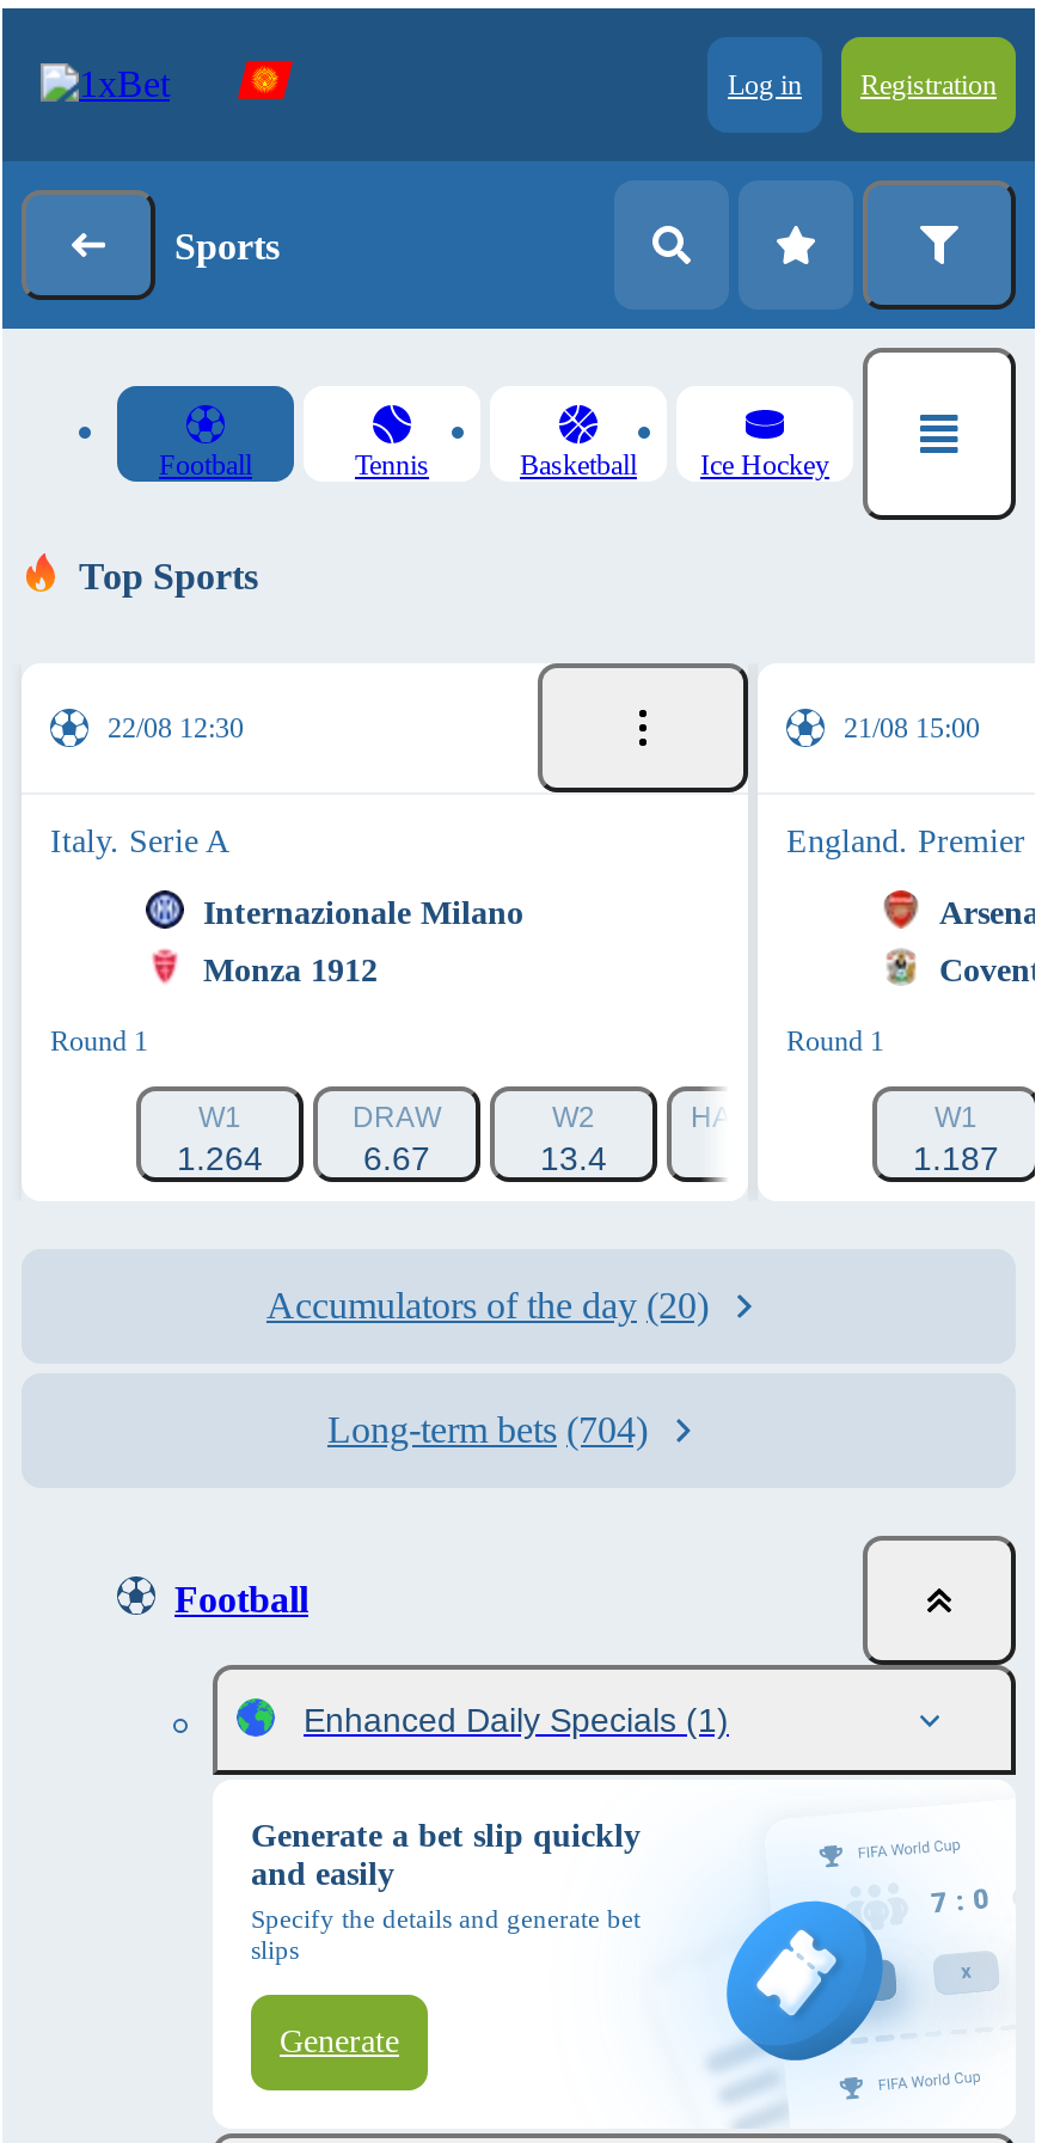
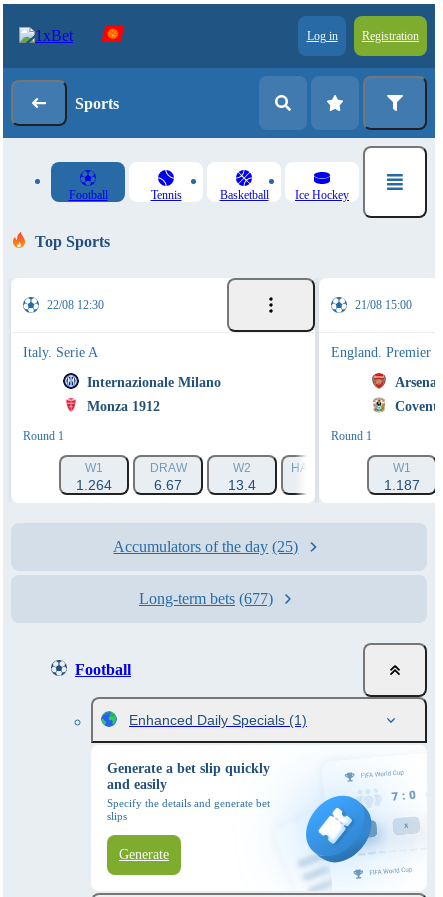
[266,1285,709,1325] Accumulators of the day (20) -> [113,538,298,555] Accumulators of the day (25)
[327,1409,648,1450] Long-term bets (704) -> [139,590,273,607] Long-term bets (677)

